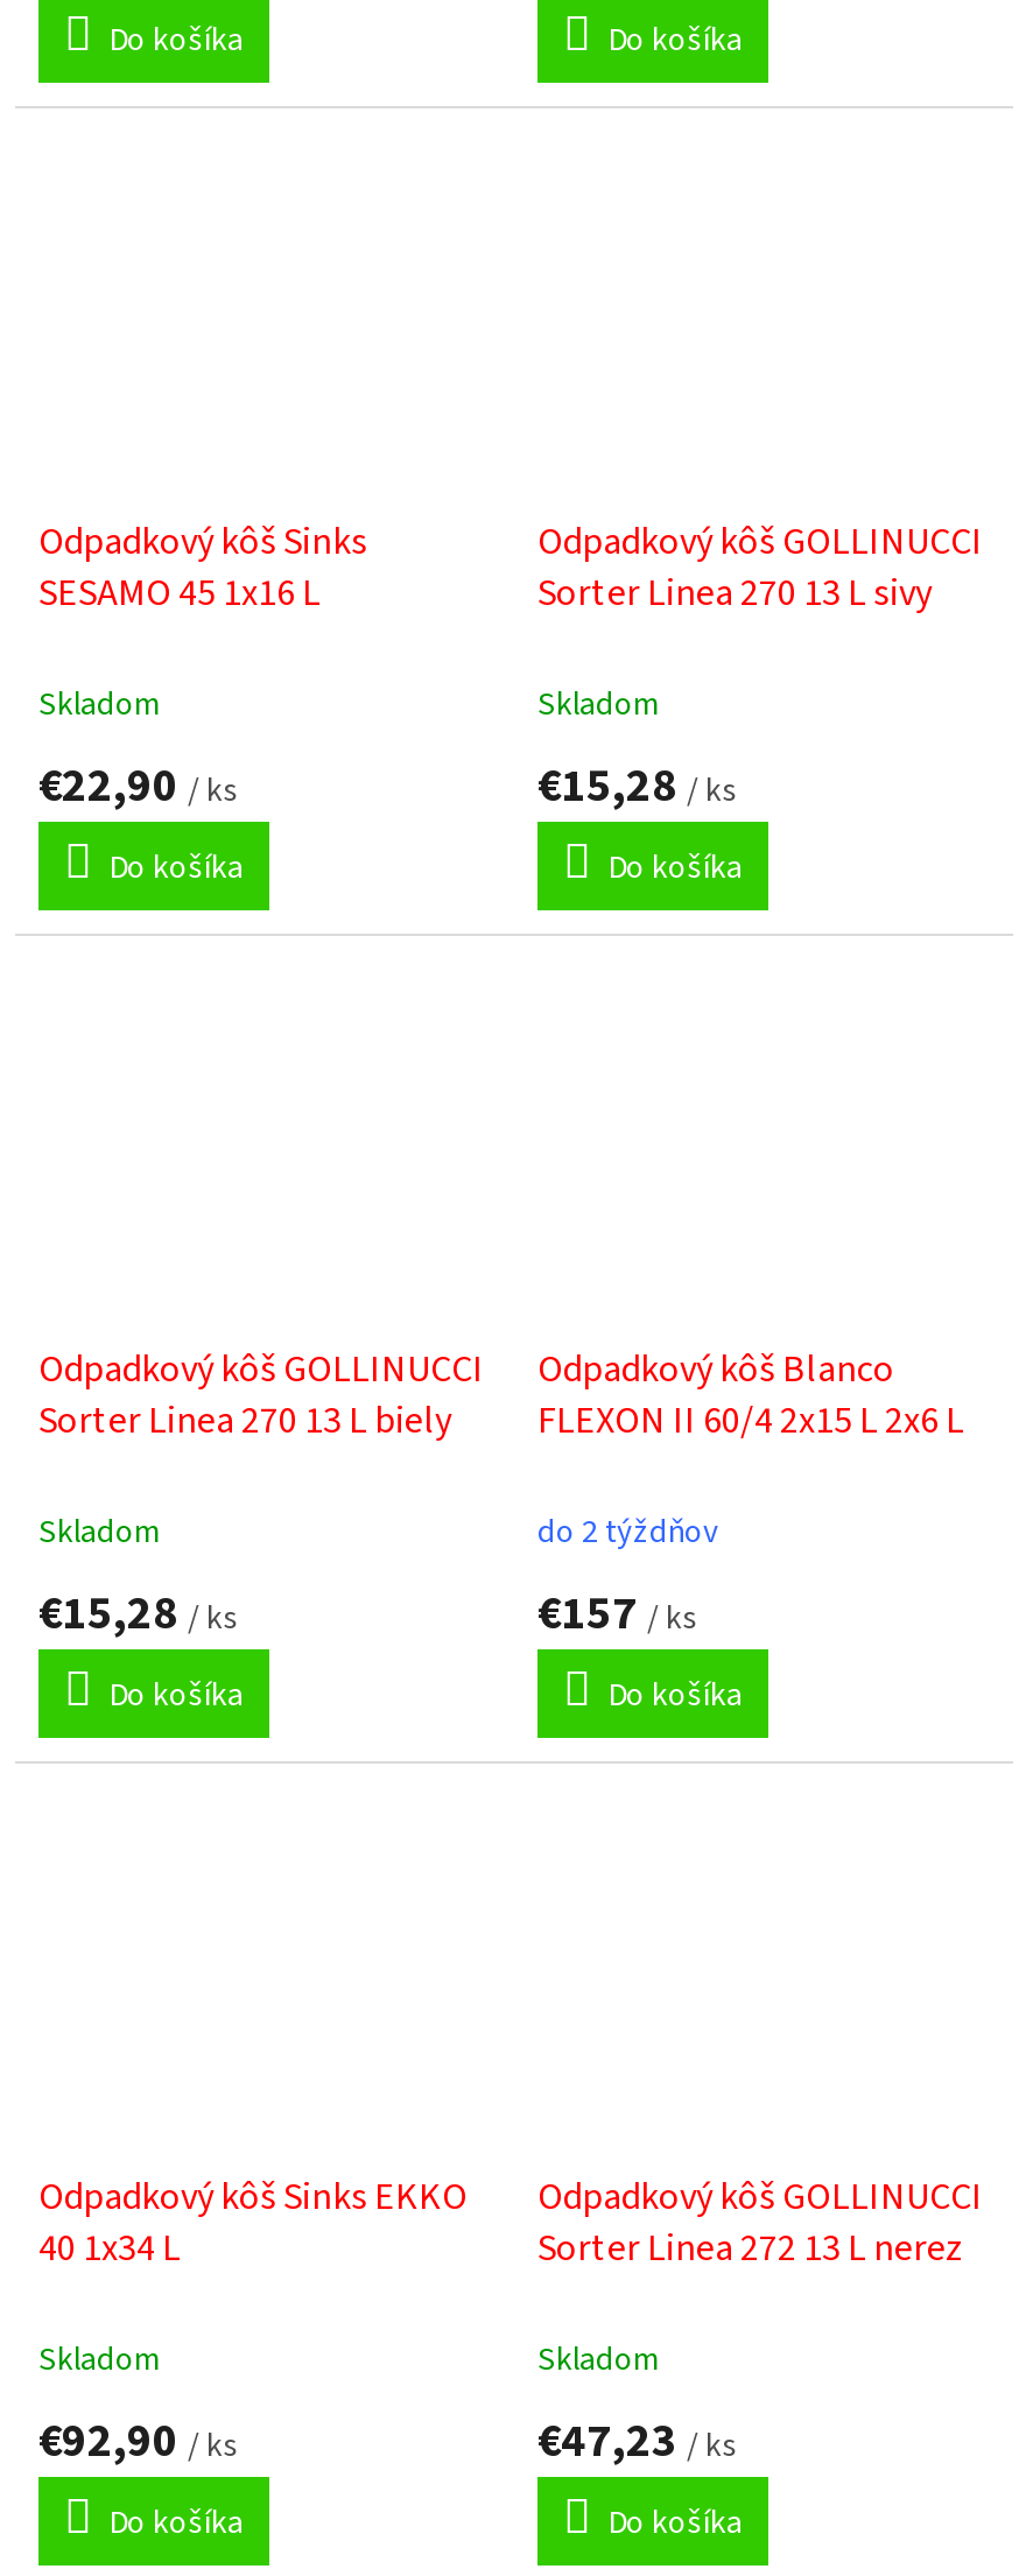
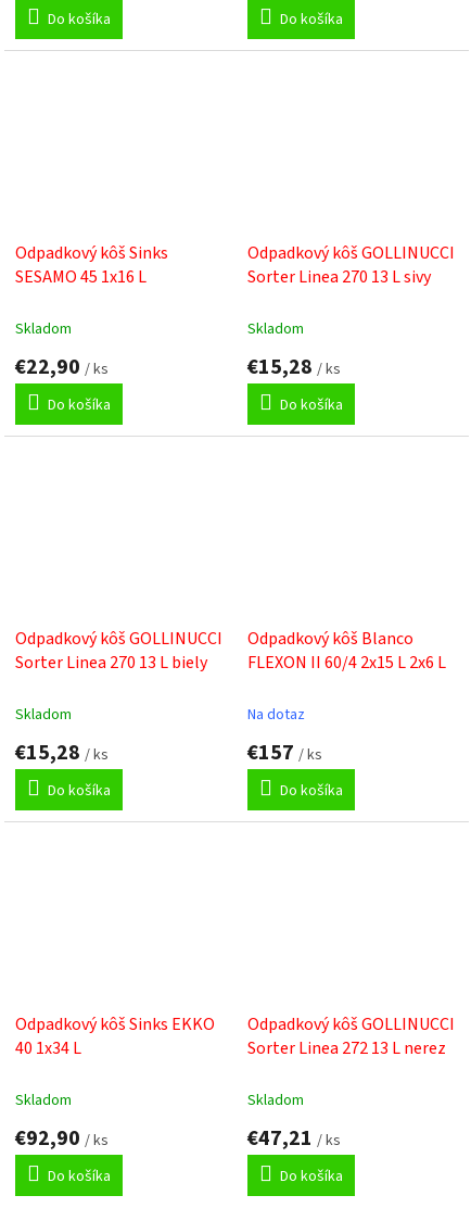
[537,1509,719,1556] do 2 týždňov -> [247,704,305,725] Na dotaz
[537,2408,738,2474] €47,23 / ks -> [247,1123,341,1153] €47,21 / ks

